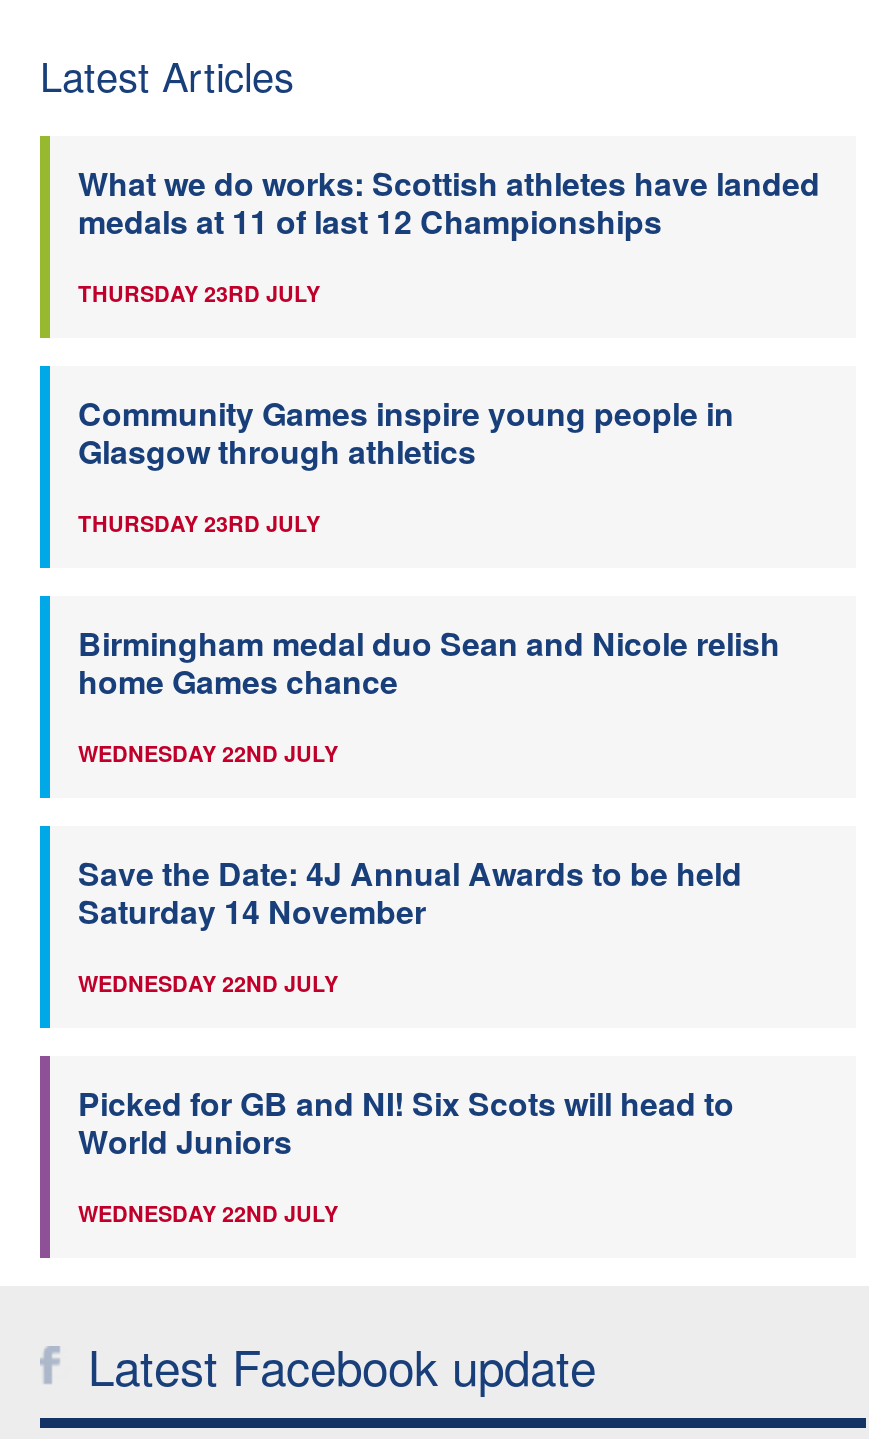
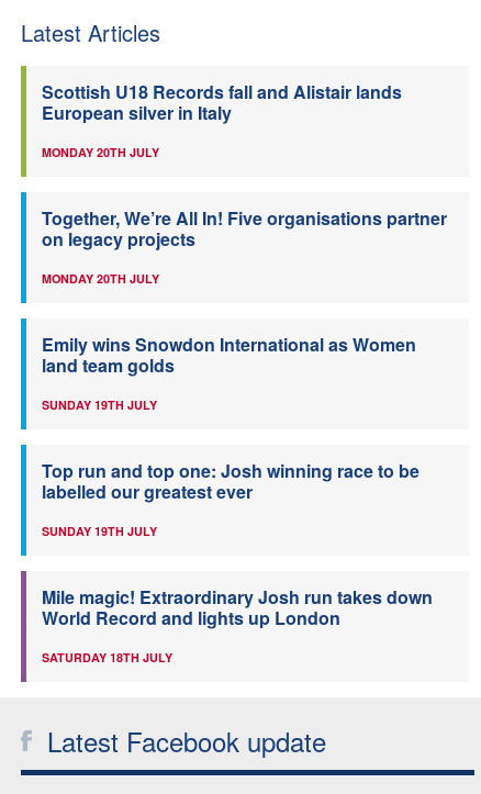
[78,159,820,243] What we do works: Scottish athletes have landed | medals at 11 of last 12 Championships -> [42,79,402,125] Scottish U18 Records fall and Alistair lands | European silver in Italy
[78,277,320,307] THURSDAY 23RD JULY -> [42,143,159,160] MONDAY 20TH JULY
[78,389,734,473] Community Games inspire young people in | Glasgow through athletics -> [42,205,447,251] Together, We’re All In! Five organisations partner | on legacy projects
[78,507,320,537] THURSDAY 23RD JULY -> [42,270,159,286] MONDAY 20TH JULY
[78,619,780,703] Birmingham medal duo Sean and Nicole relish | home Games chance -> [42,331,416,377] Emily wins Snowdon International as Women | land team golds
[78,737,338,767] WEDNESDAY 22ND JULY -> [42,396,157,412] SUNDAY 19TH JULY
[78,849,742,933] Save the Date: 4J Annual Awards to be held | Saturday 14 November -> [42,458,420,504] Top run and top one: Josh winning race to be | labelled our greatest ever
[78,967,338,997] WEDNESDAY 22ND JULY -> [42,522,157,539] SUNDAY 19TH JULY
[78,1079,734,1163] Picked for GB and NI! Six Scots will head to | World Juniors -> [42,584,433,630] Mile magic! Extraordinary Josh run takes down | World Record and lights up London
[78,1197,338,1227] WEDNESDAY 22ND JULY -> [42,649,172,665] SATURDAY 18TH JULY

